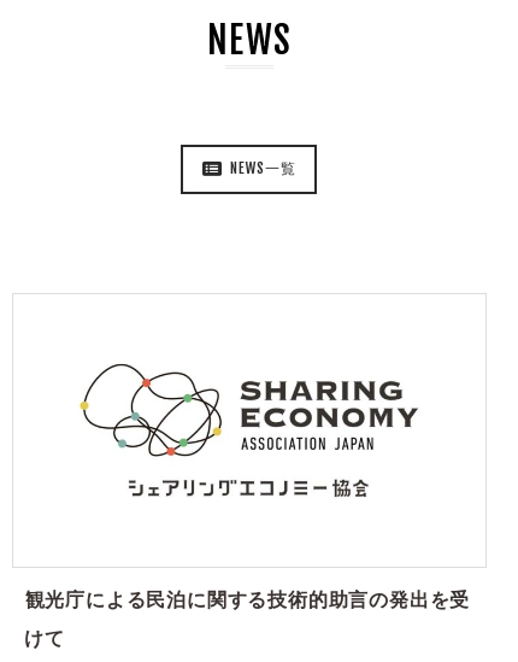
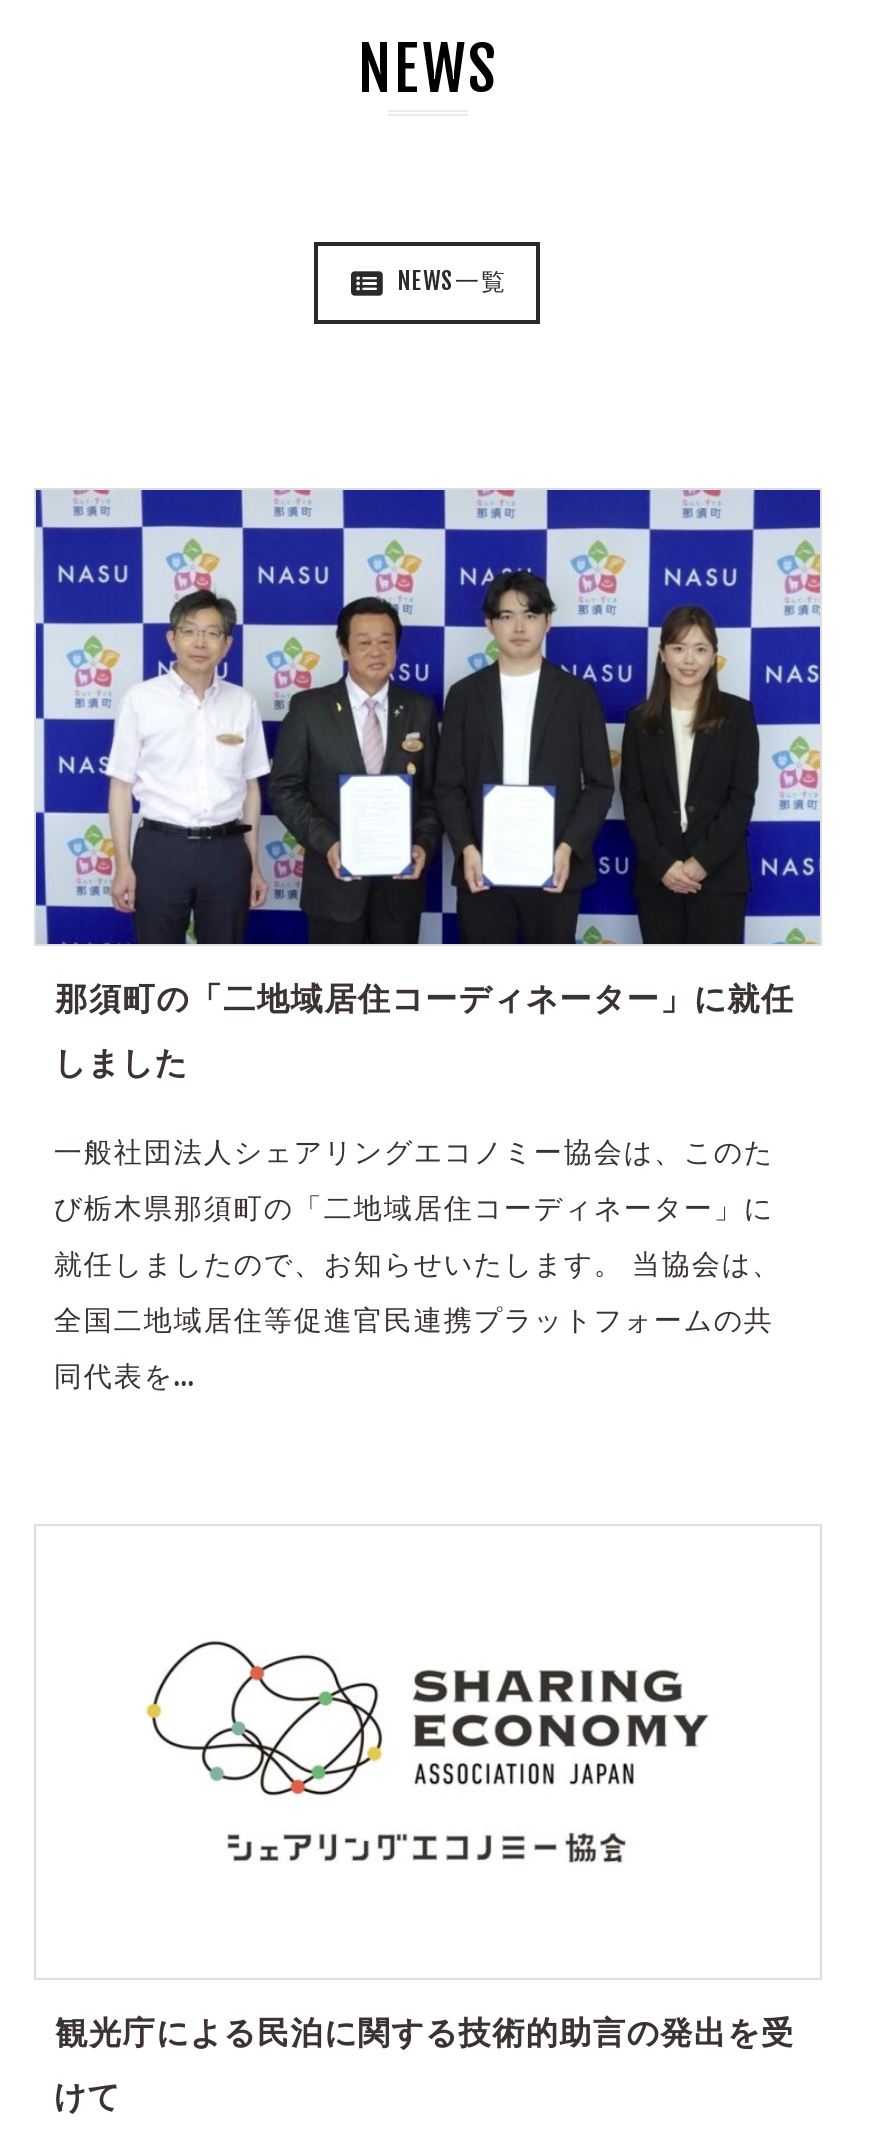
none -> [34,487,822,1391] [image] | 那須町の「二地域居住コーディネーター」に就任 | しました | 一般社団法人シェアリングエコノミー協会は、このた | び栃木県那須町の「二地域居住コーディネーター」に | 就任しましたので、お知らせいたします。 当協会は、 | 全国二地域居住等促進官民連携プラットフォームの共 | 同代表を…

